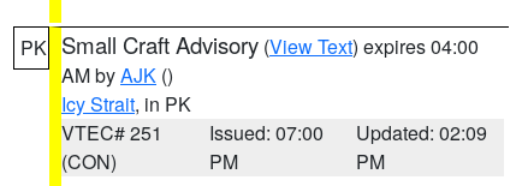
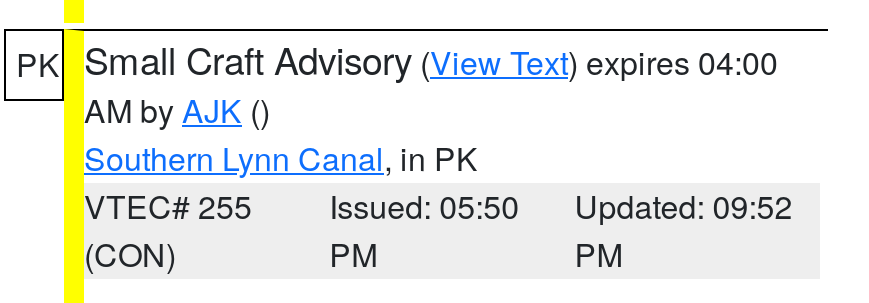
[61,90,191,146] Icy Strait, in PK | VTEC# 251 -> [84,135,478,229] Southern Lynn Canal, in PK | VTEC# 255
[209,119,323,146] Issued: 07:00 -> [329,183,519,229] Issued: 05:50
[356,119,487,146] Updated: 02:09 -> [574,183,792,229] Updated: 09:52

